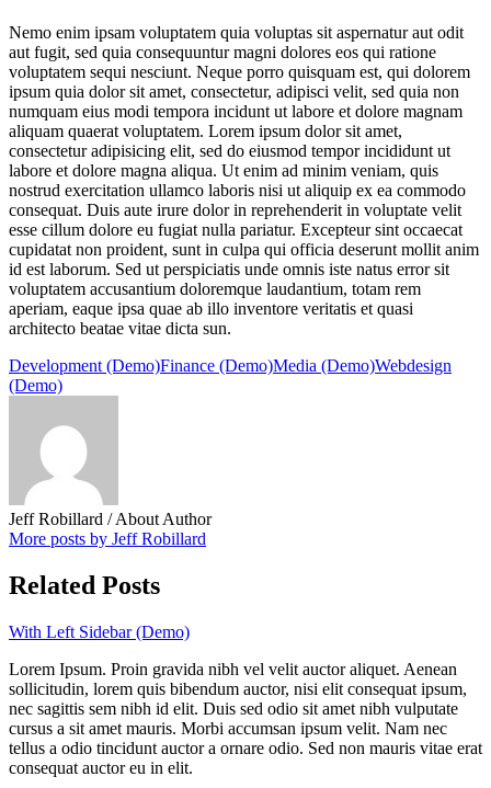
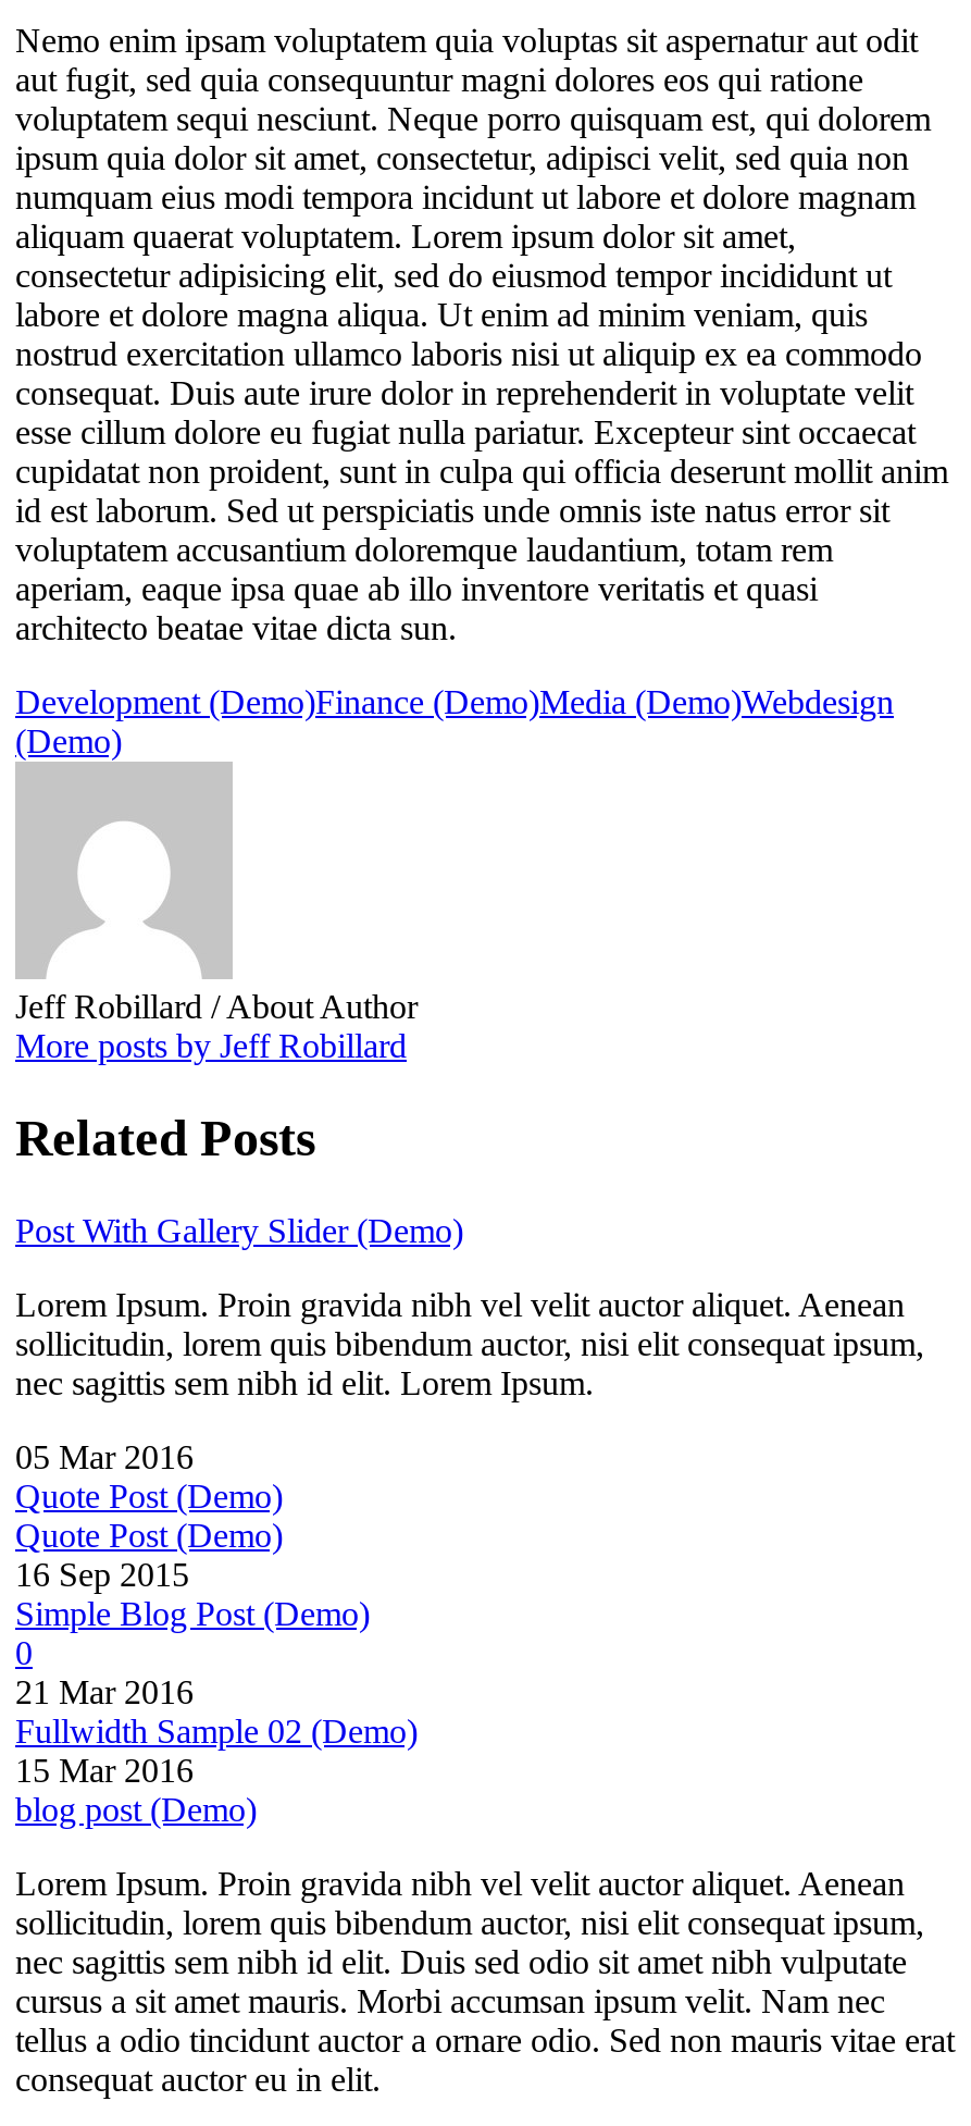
[9,622,190,641] With Left Sidebar (Demo) -> [15,1212,924,1827] Post With Gallery Slider (Demo) | Lorem Ipsum. Proin gravida nibh vel velit auctor aliquet. Aenean | sollicitudin, lorem quis bibendum auctor, nisi elit consequat ipsum, | nec sagittis sem nibh id elit. Lorem Ipsum. | 05 Mar 2016 | Quote Post (Demo) | Quote Post (Demo) | 16 Sep 2015 | Simple Blog Post (Demo) | 0 | 21 Mar 2016 | Fullwidth Sample 02 (Demo) | 15 Mar 2016 | blog post (Demo)

